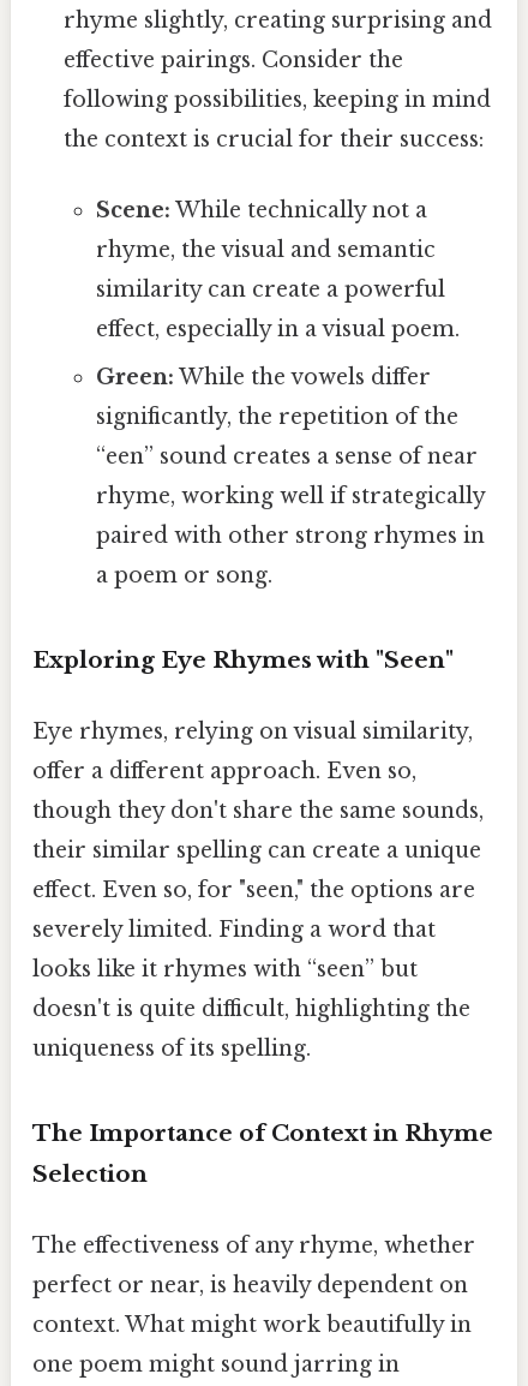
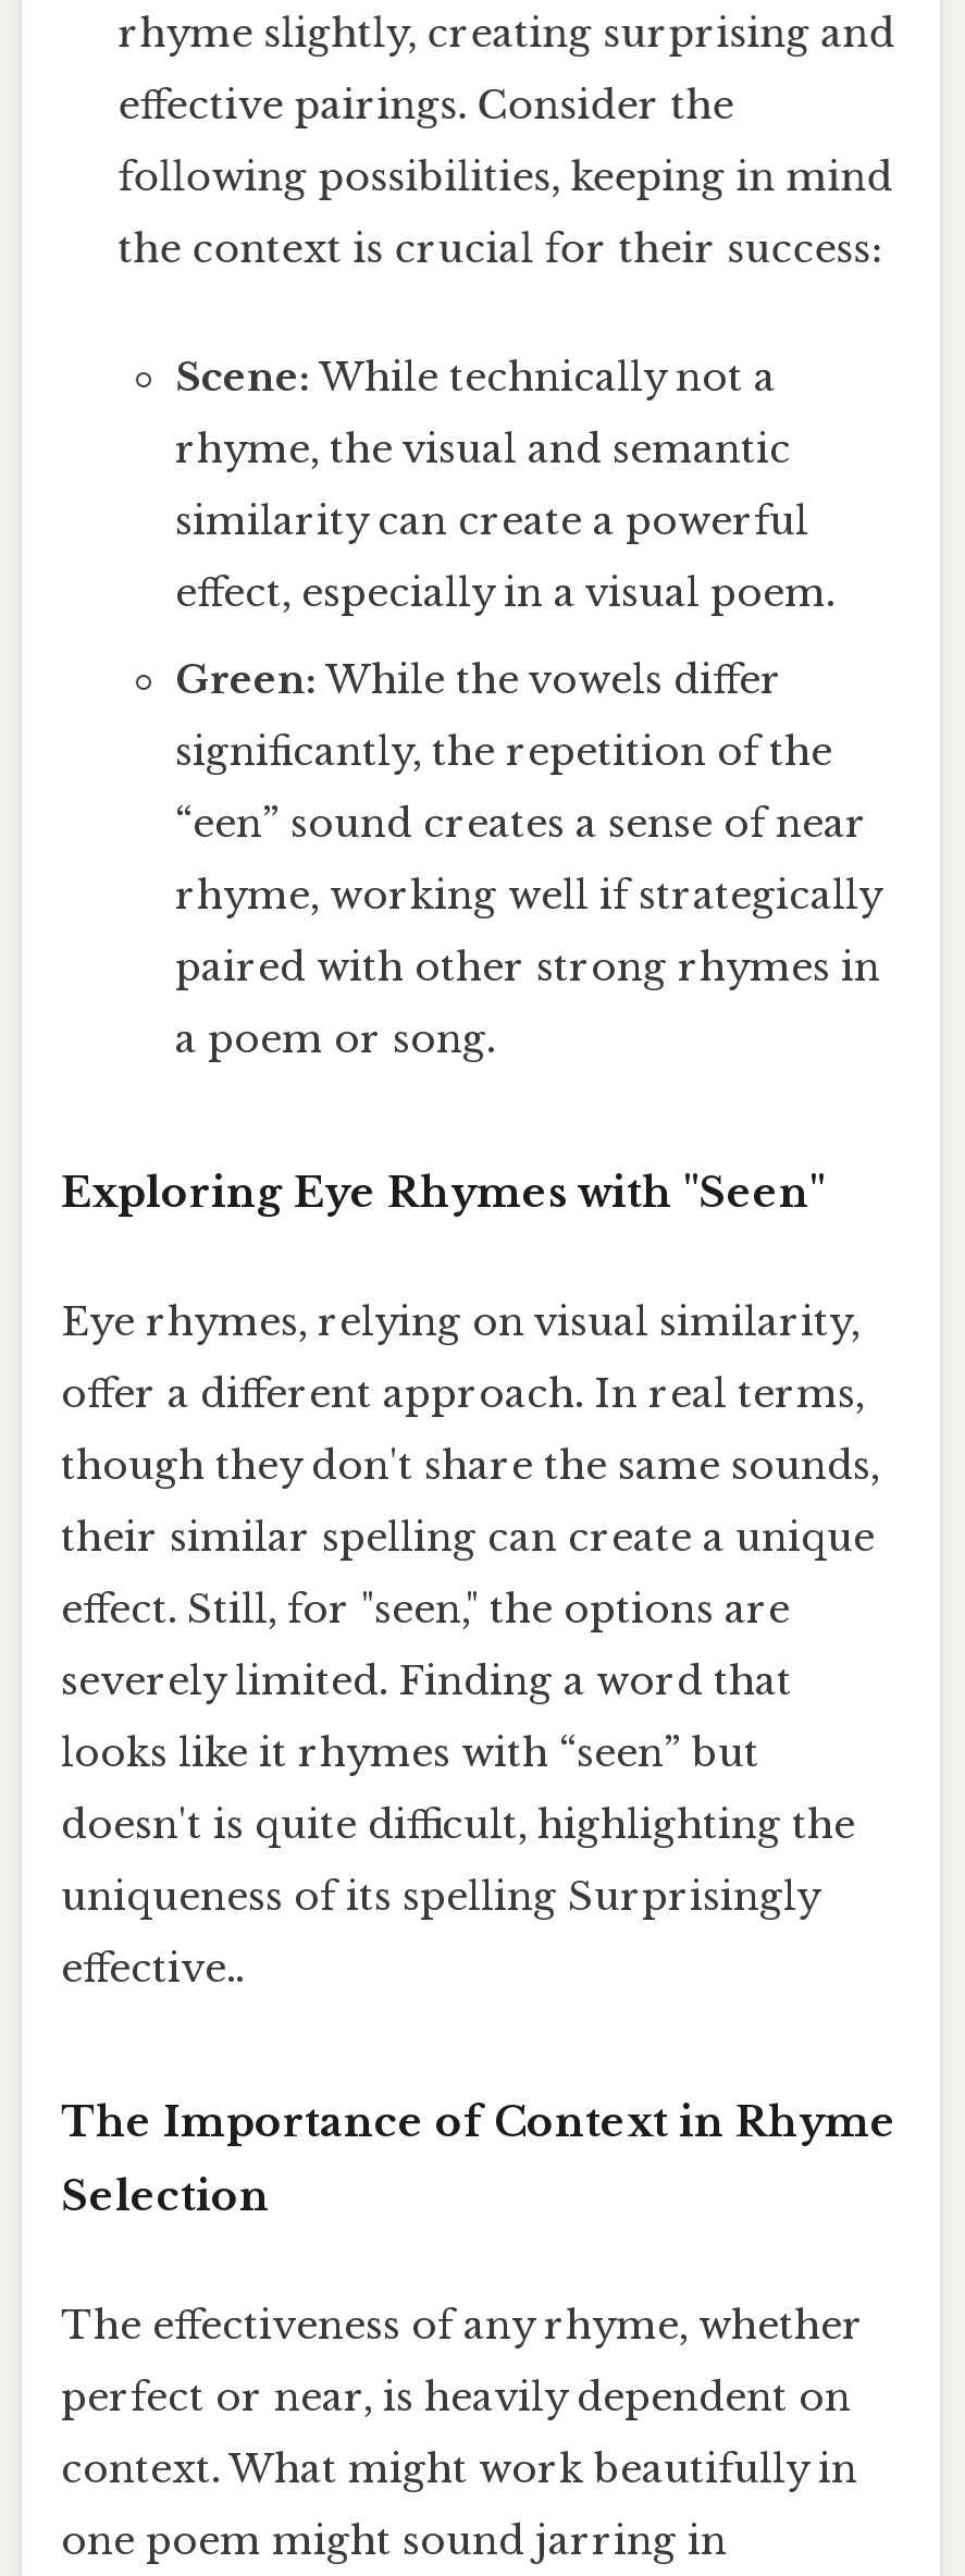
[32,758,416,785] offer a different approach. Even so, -> [61,1371,864,1419] offer a different approach. In real terms,
[32,877,475,904] effect. Even so, for "seen," the options are -> [61,1586,790,1634] effect. Still, for "seen," the options are
[32,1036,311,1062] uniqueness of its spelling. -> [61,1874,818,1993] uniqueness of its spelling Surprisingly | effective..

